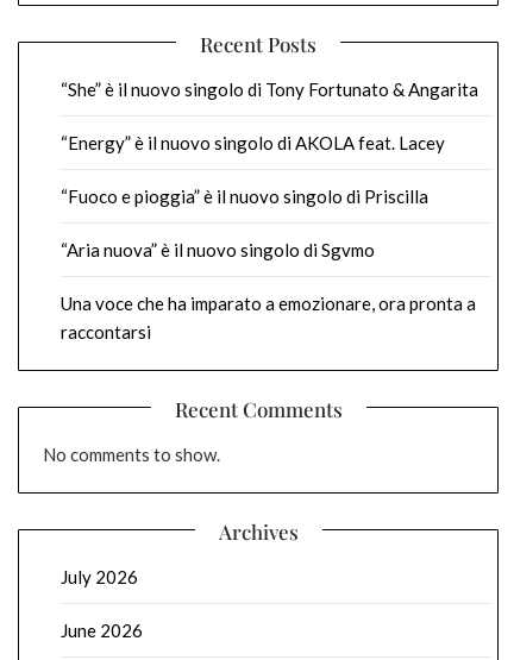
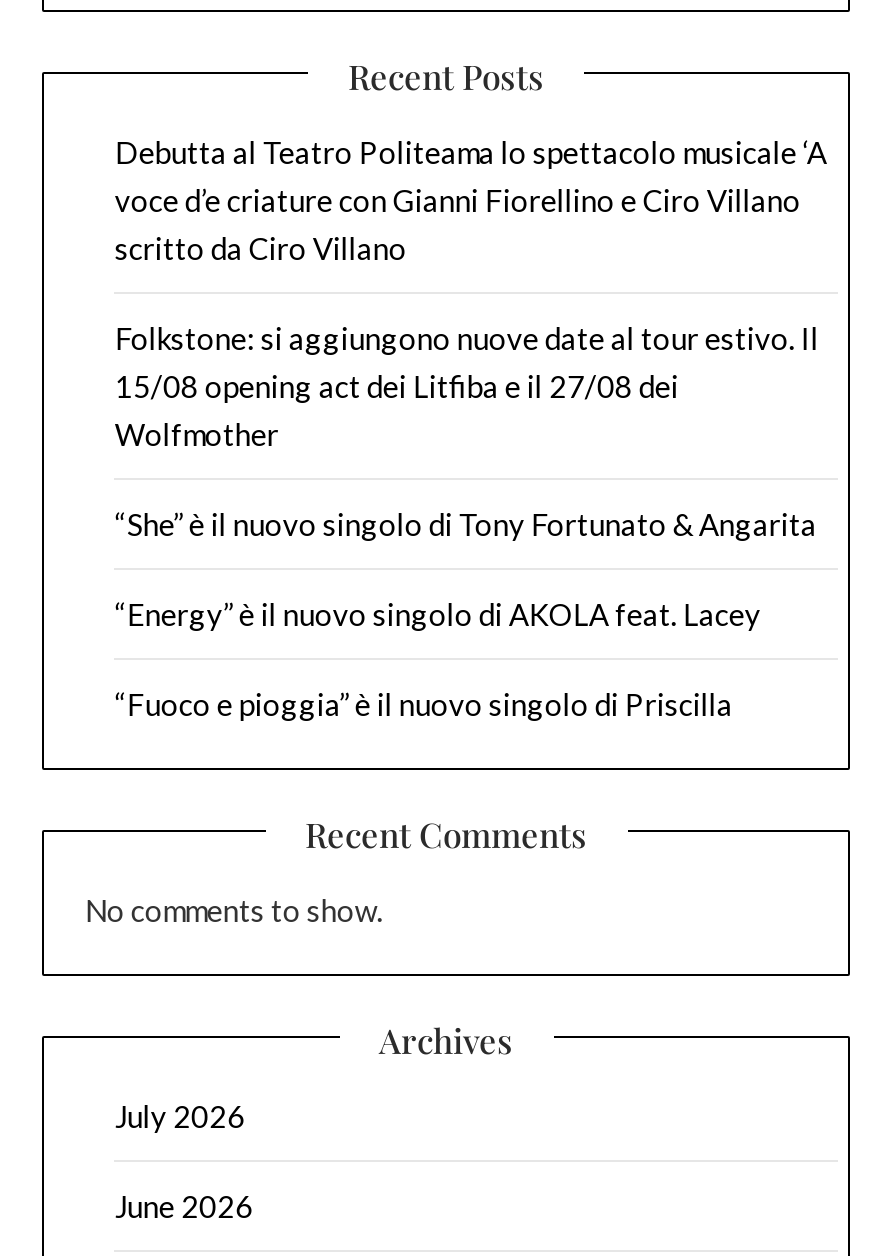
none -> [115,134,827,452] Debutta al Teatro Politeama lo spettacolo musicale ‘A | voce d’e criature con Gianni Fiorellino e Ciro Villano | scritto da Ciro Villano | Folkstone: si aggiungono nuove date al tour estivo. Il | 15/08 opening act dei Litfiba e il 27/08 dei | Wolfmother
moved [61,79,479,207] -> [115,506,817,722]: “She” è il nuovo singolo di Tony Fortunato & Angarita | “Energy” è il nuovo singolo di AKOLA feat. Lacey | “Fuoco e pioggia” è il nuovo singolo di Priscilla
[61,239,476,343] “Aria nuova” è il nuovo singolo di Sgvmo | Una voce che ha imparato a emozionare, ora pronta a | raccontarsi -> none

